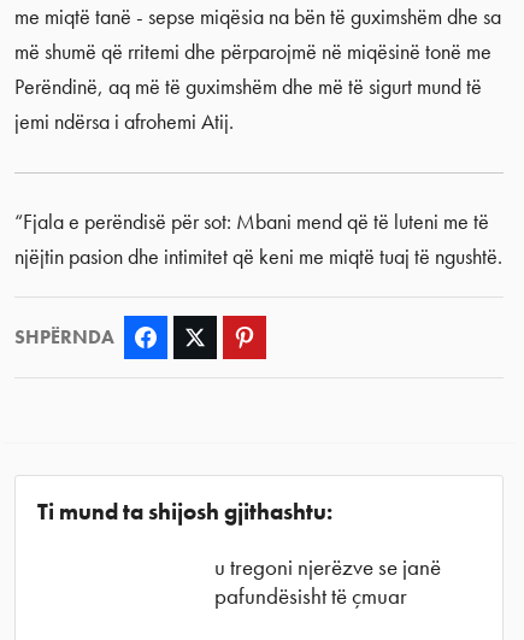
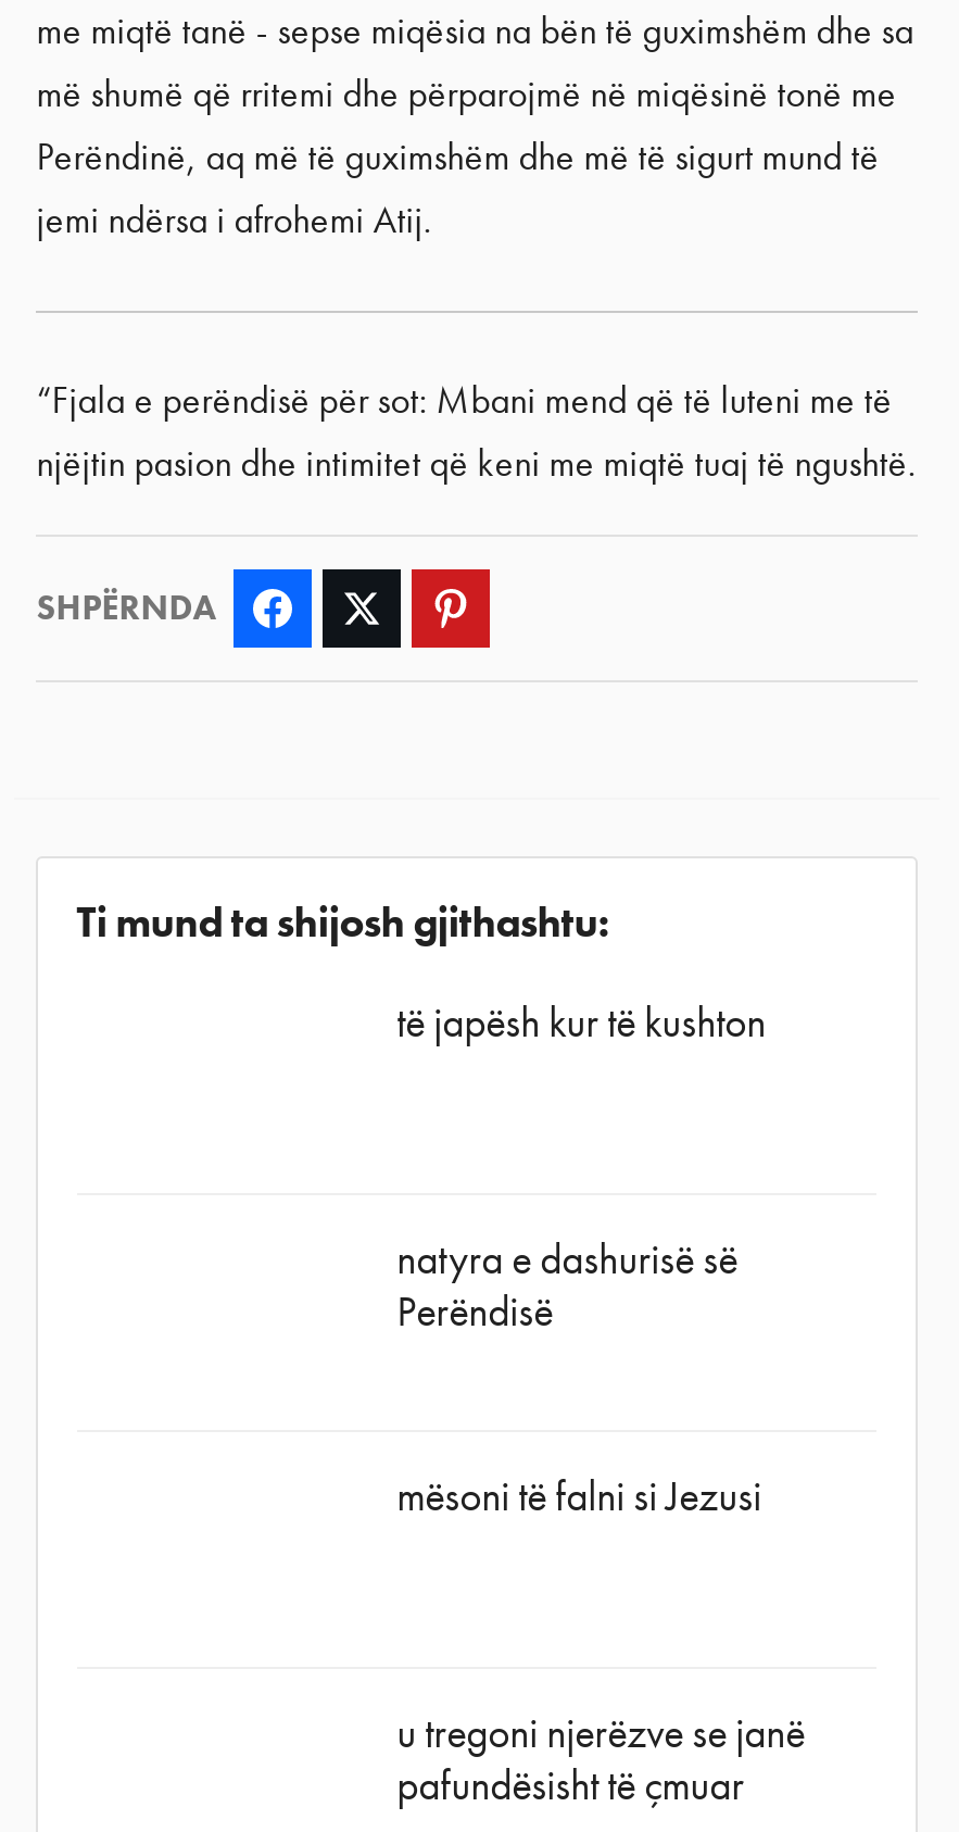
none -> [397,996,766,1050] të japësh kur të kushton
none -> [397,1232,762,1523] natyra e dashurisë së | Perëndisë | mësoni të falni si Jezusi

